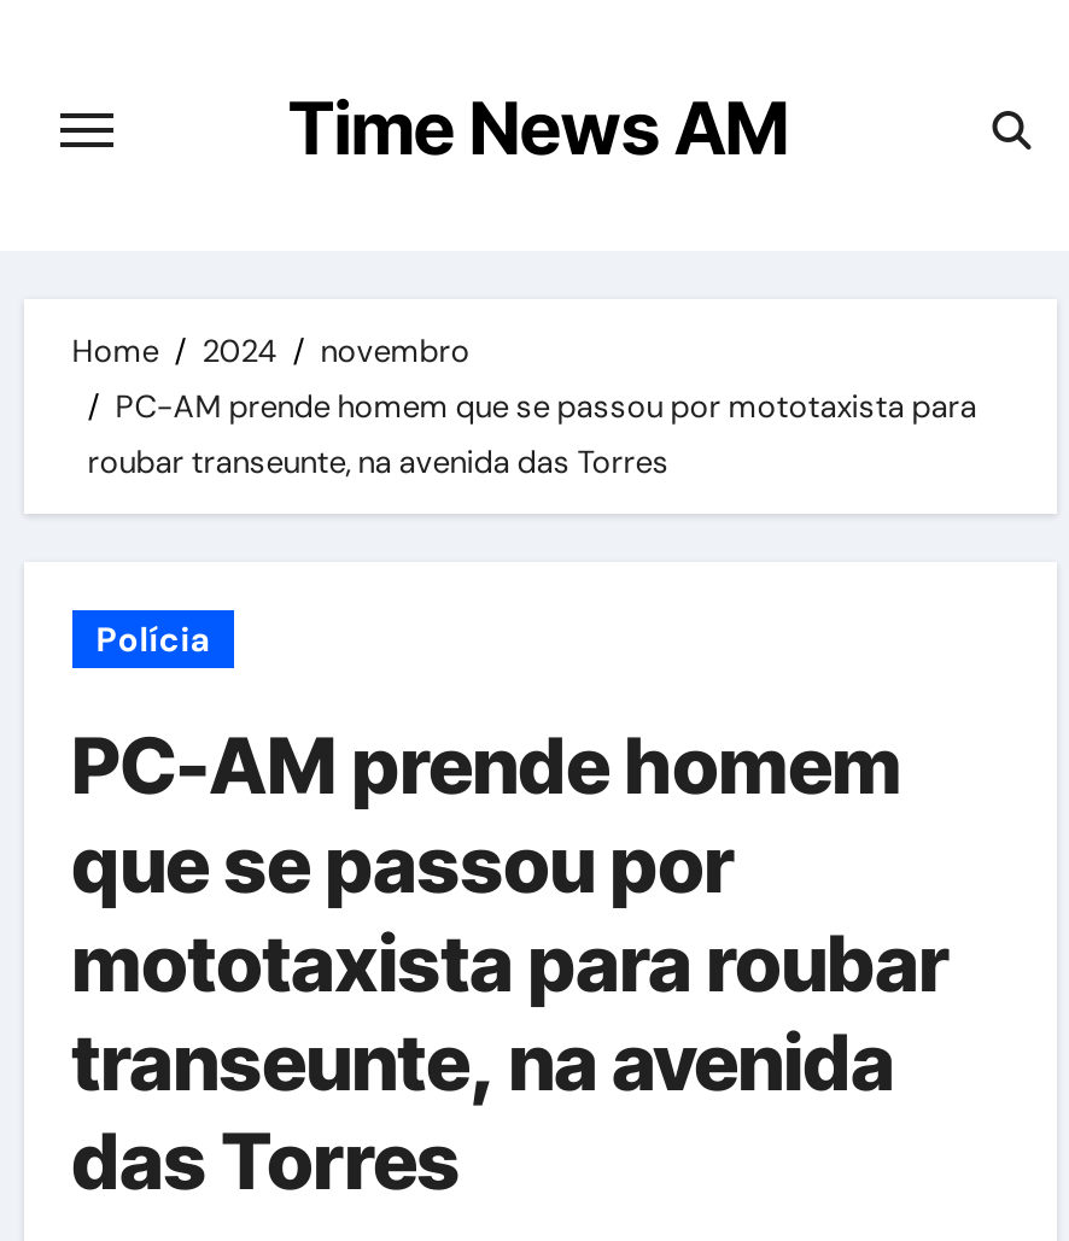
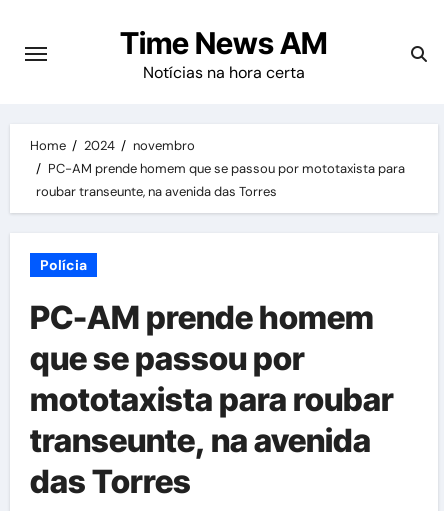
none -> [142,62,304,83] Notícias na hora certa

